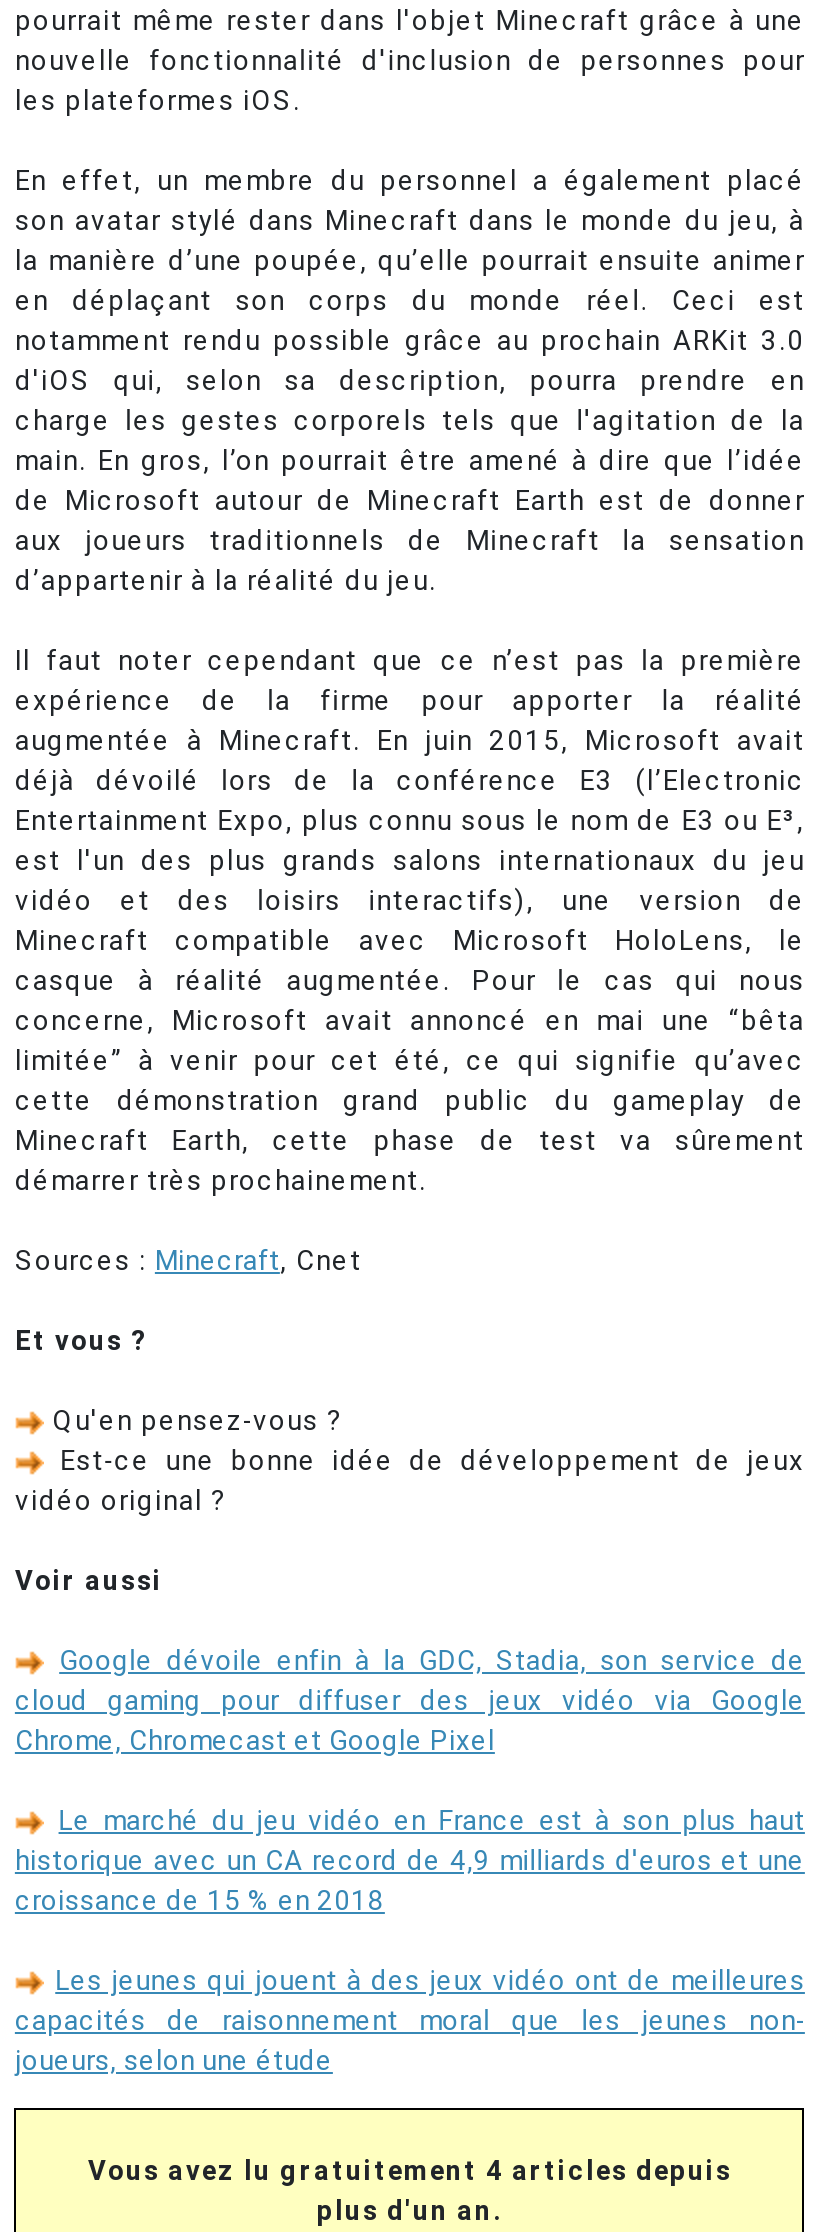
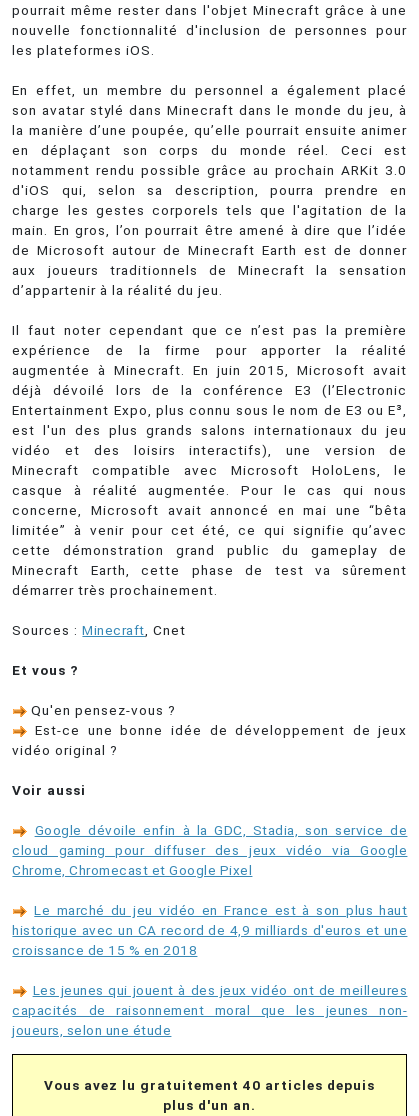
[88,2154,732,2186] Vous avez lu gratuitement 4 articles depuis -> [44,1077,375,1093] Vous avez lu gratuitement 40 articles depuis

